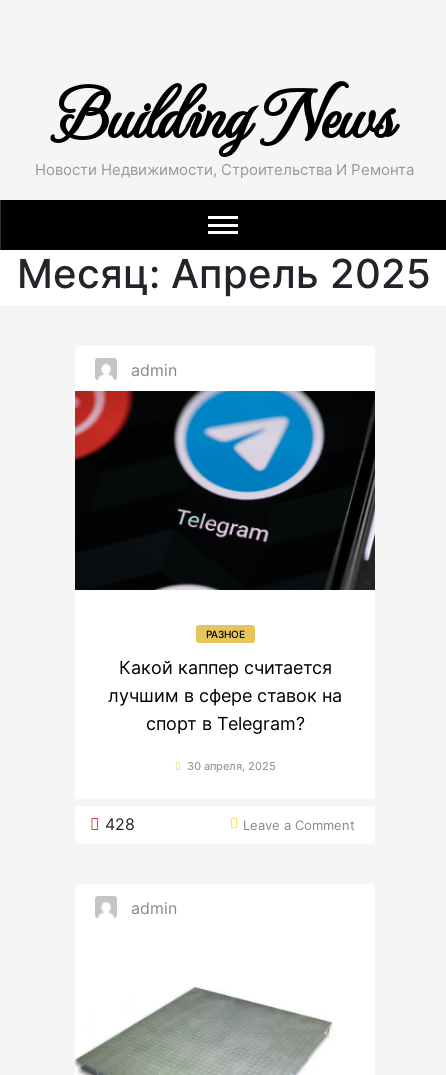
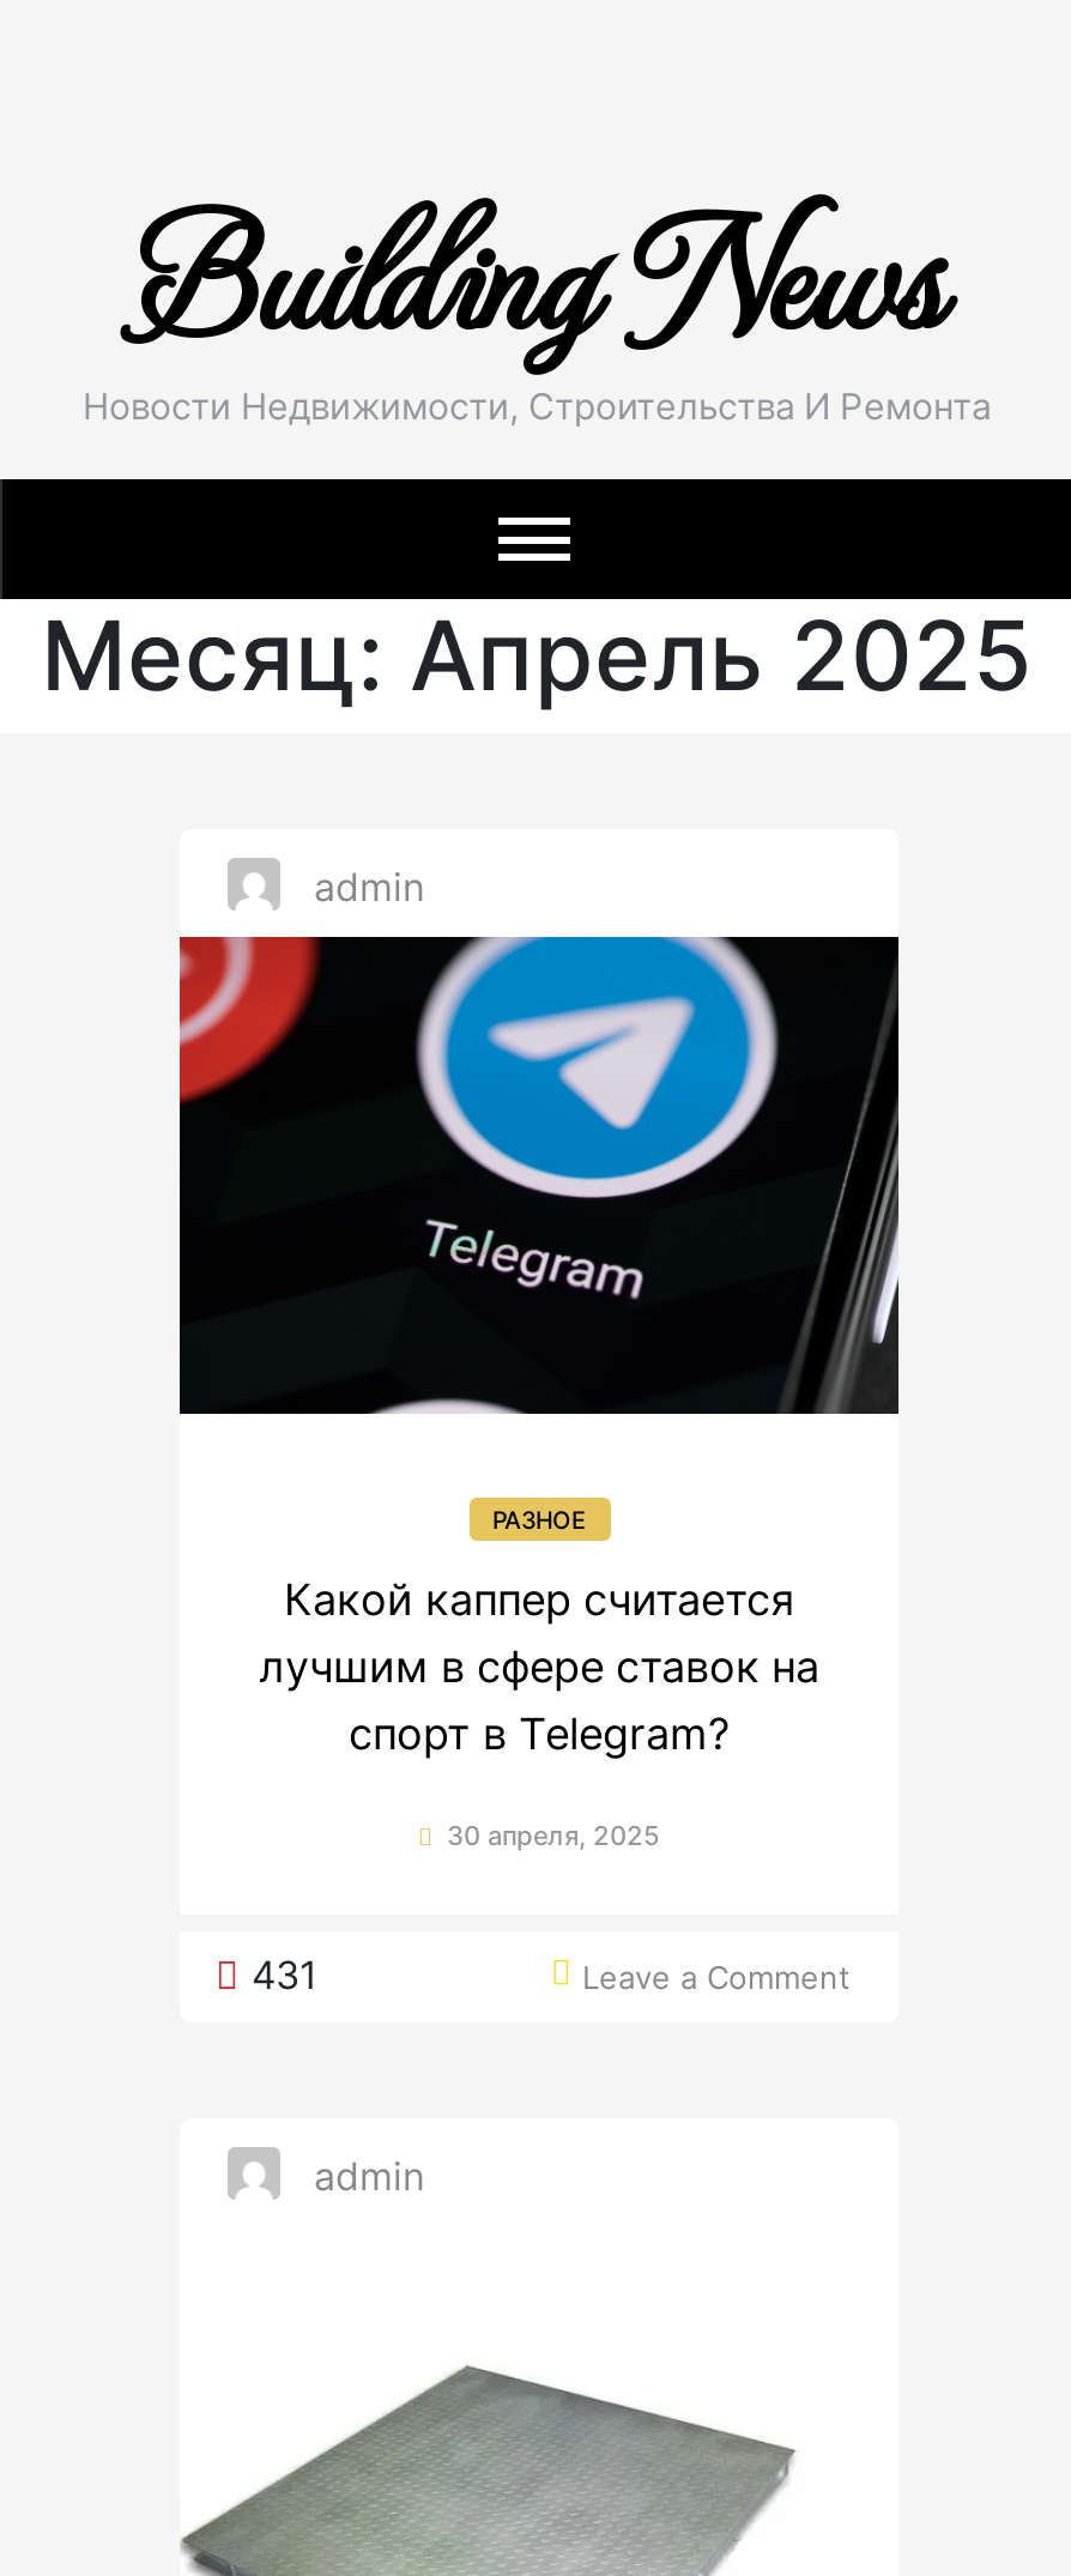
[100,814,135,834] 428 -> [240,1951,316,1999] 431

